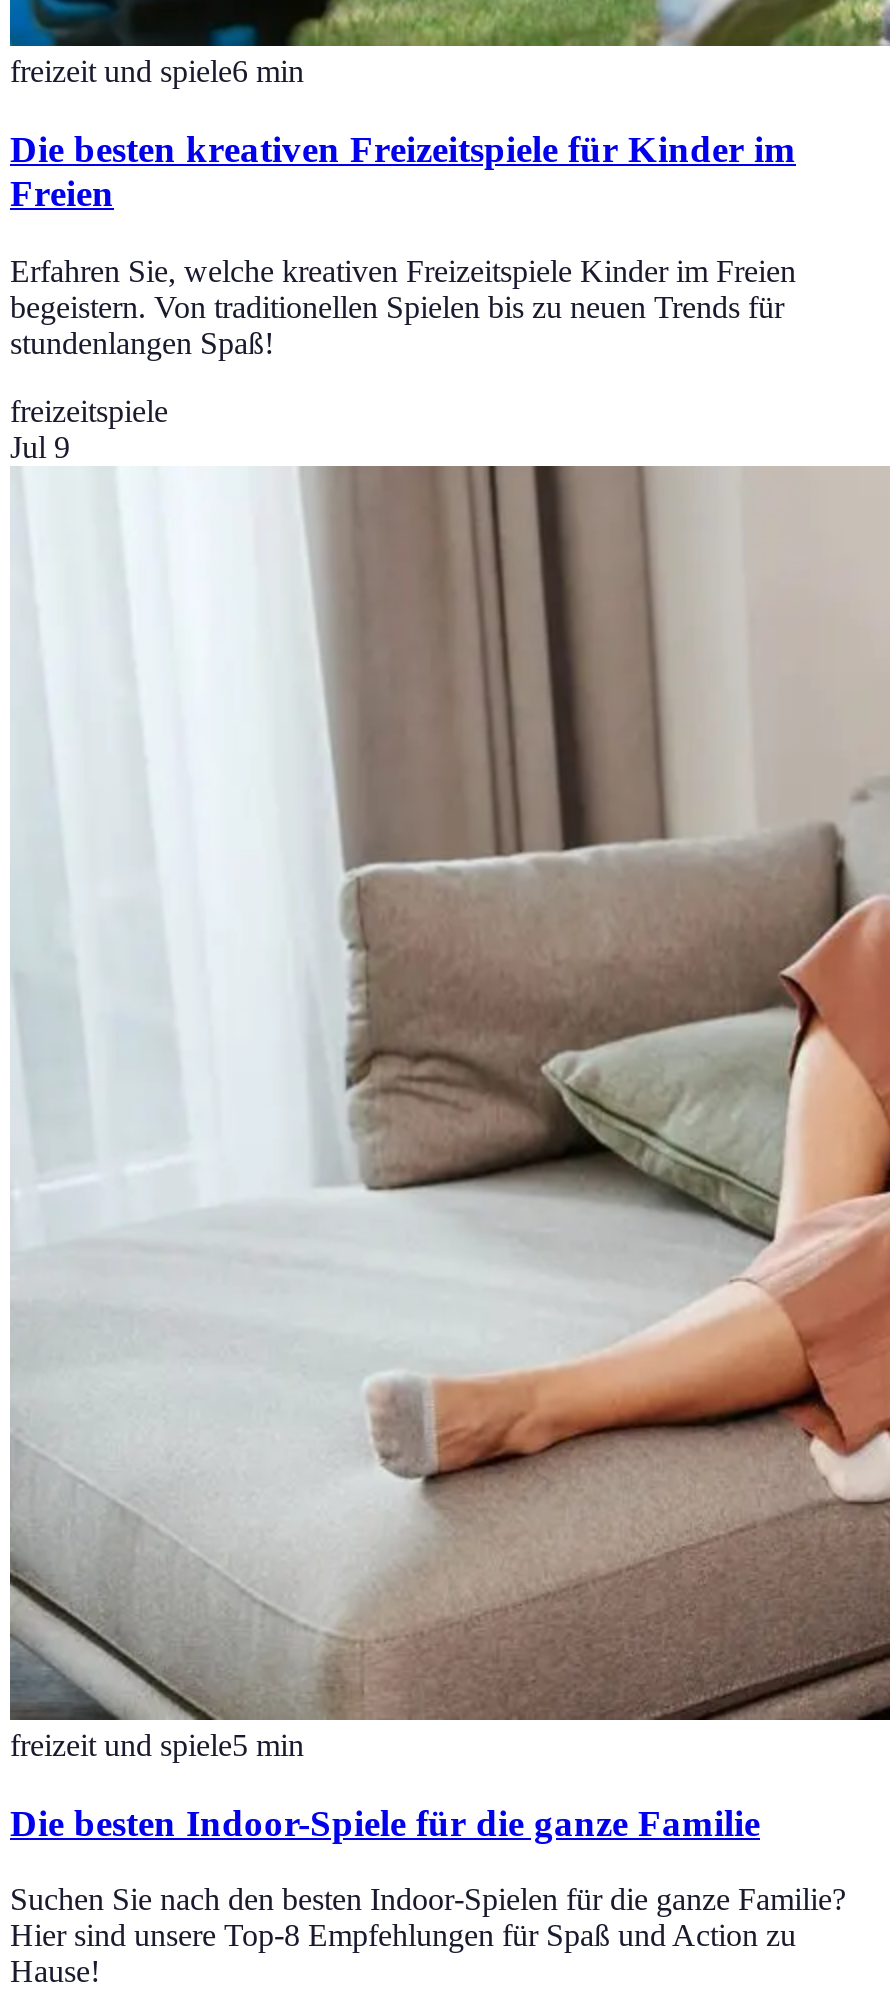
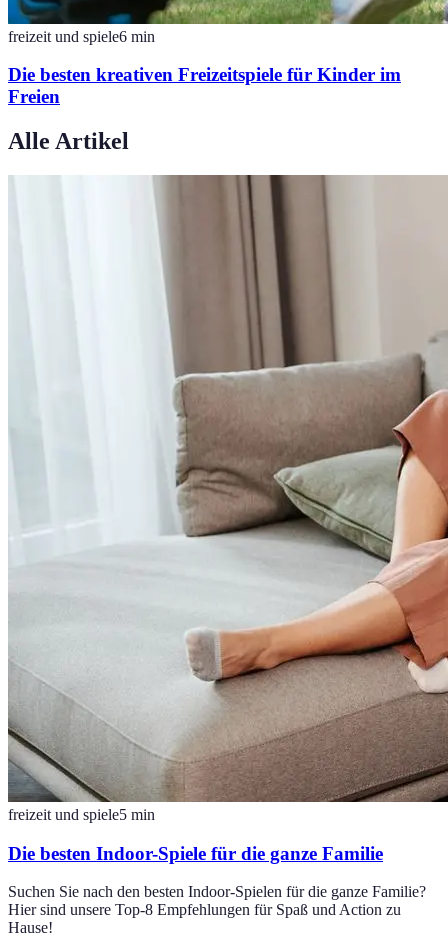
[10,254,796,464] Erfahren Sie, welche kreativen Freizeitspiele Kinder im Freien | begeistern. Von traditionellen Spielen bis zu neuen Trends für | stundenlangen Spaß! | freizeitspiele | Jul 9 -> [8,128,129,154] Alle Artikel

